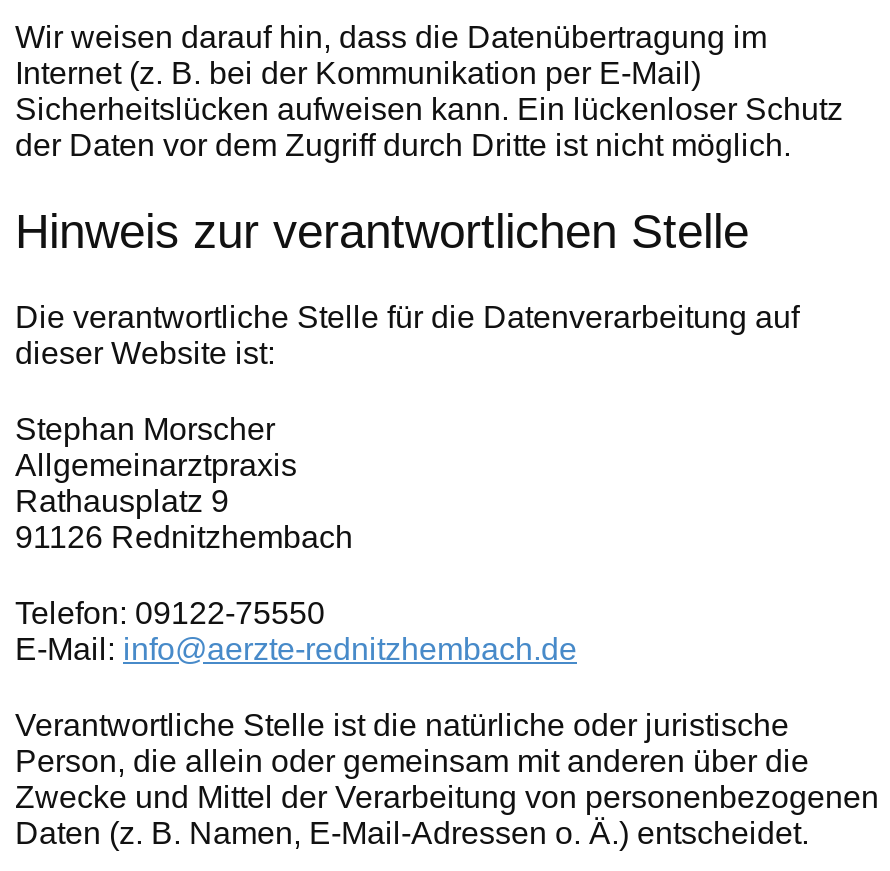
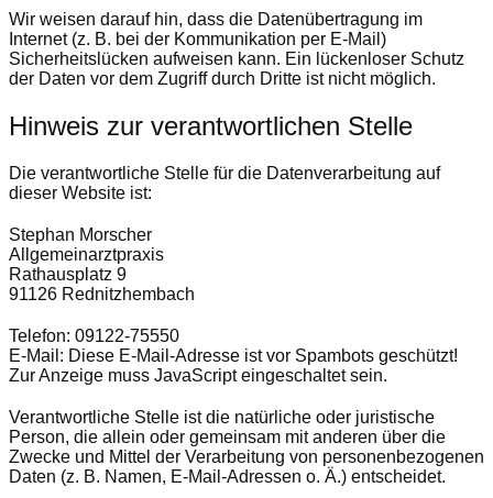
[15,632,577,666] E-Mail: info@aerzte-rednitzhembach.de -> [9,346,458,385] E-Mail: Diese E-Mail-Adresse ist vor Spambots geschützt! | Zur Anzeige muss JavaScript eingeschaltet sein.

